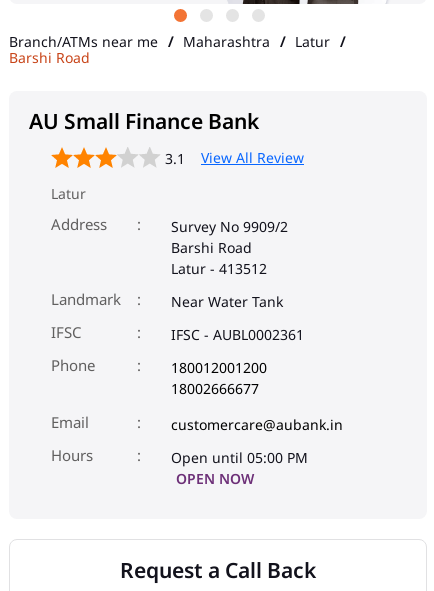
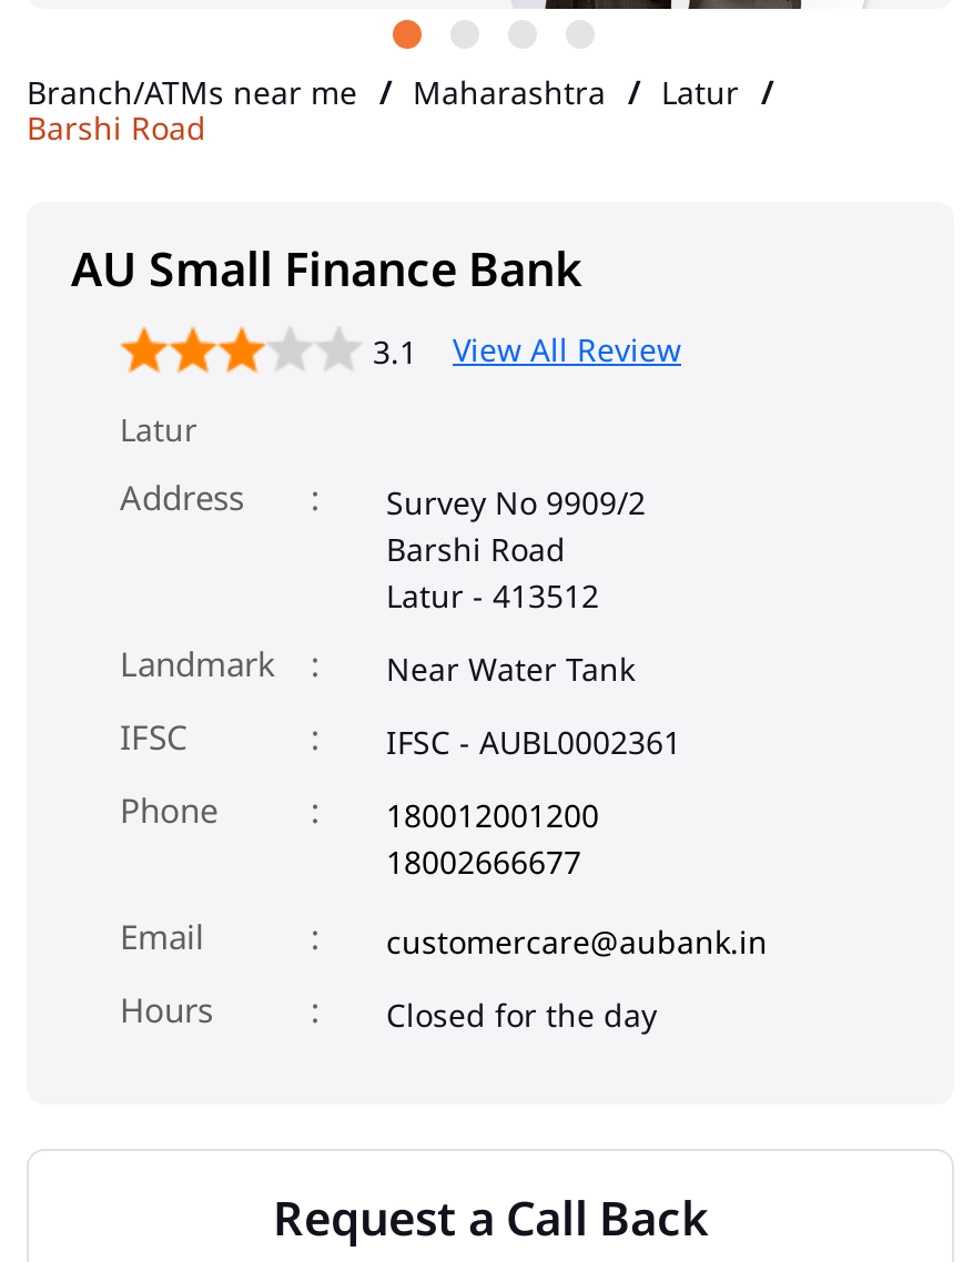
[171,448,308,488] Open until 05:00 PM | OPEN NOW -> [386,994,657,1036] Closed for the day

